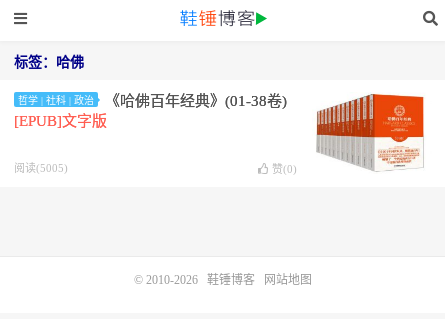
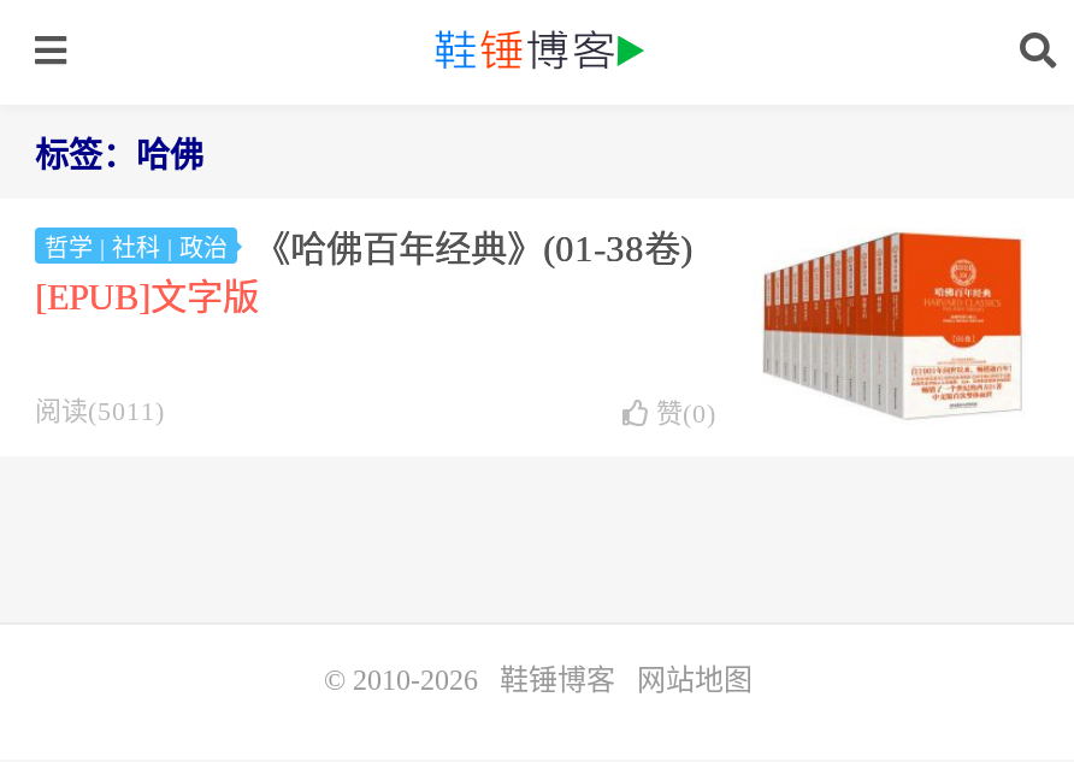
[14,162,68,174] 阅读(5005) -> [35,396,165,425] 阅读(5011)

